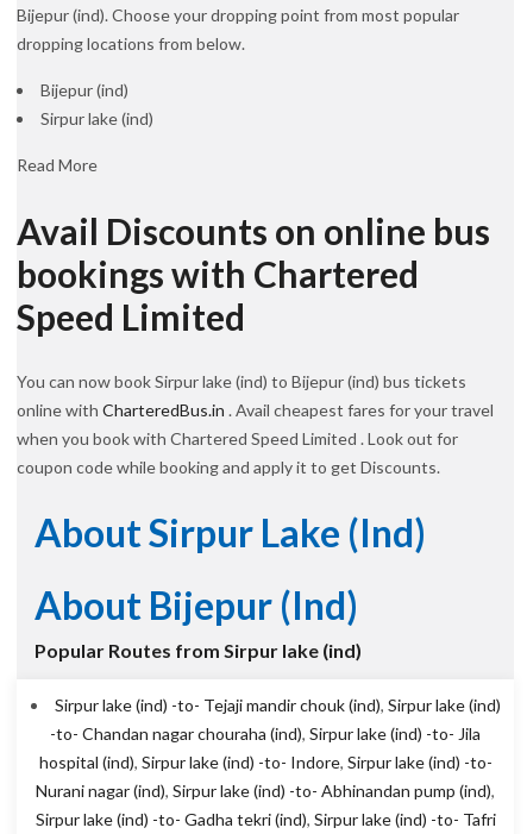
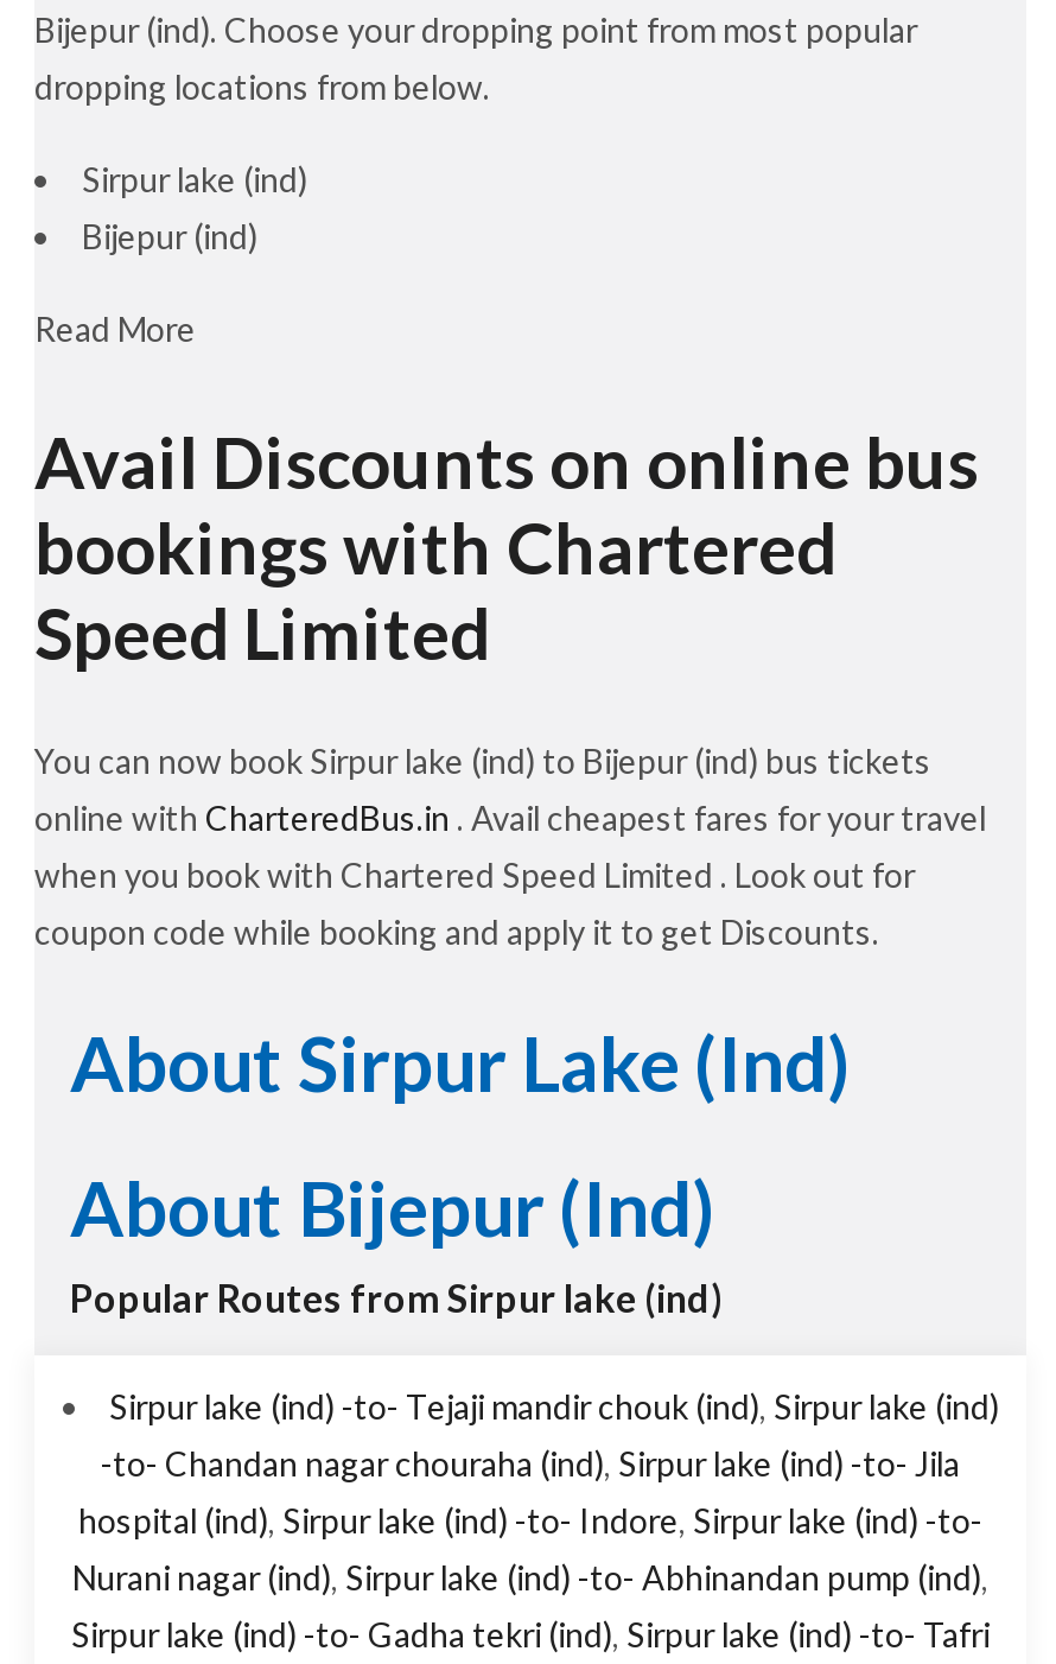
moved [40,80,128,100] -> [82,216,257,256]: Bijepur (ind)
moved [40,108,153,128] -> [82,159,307,199]: Sirpur lake (ind)

